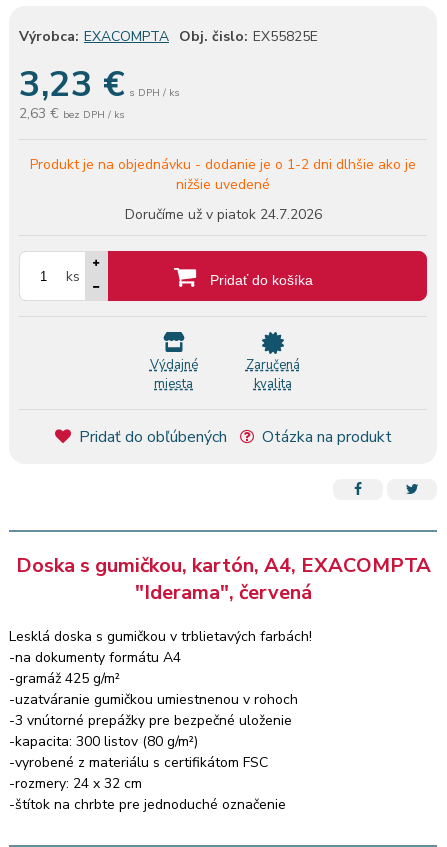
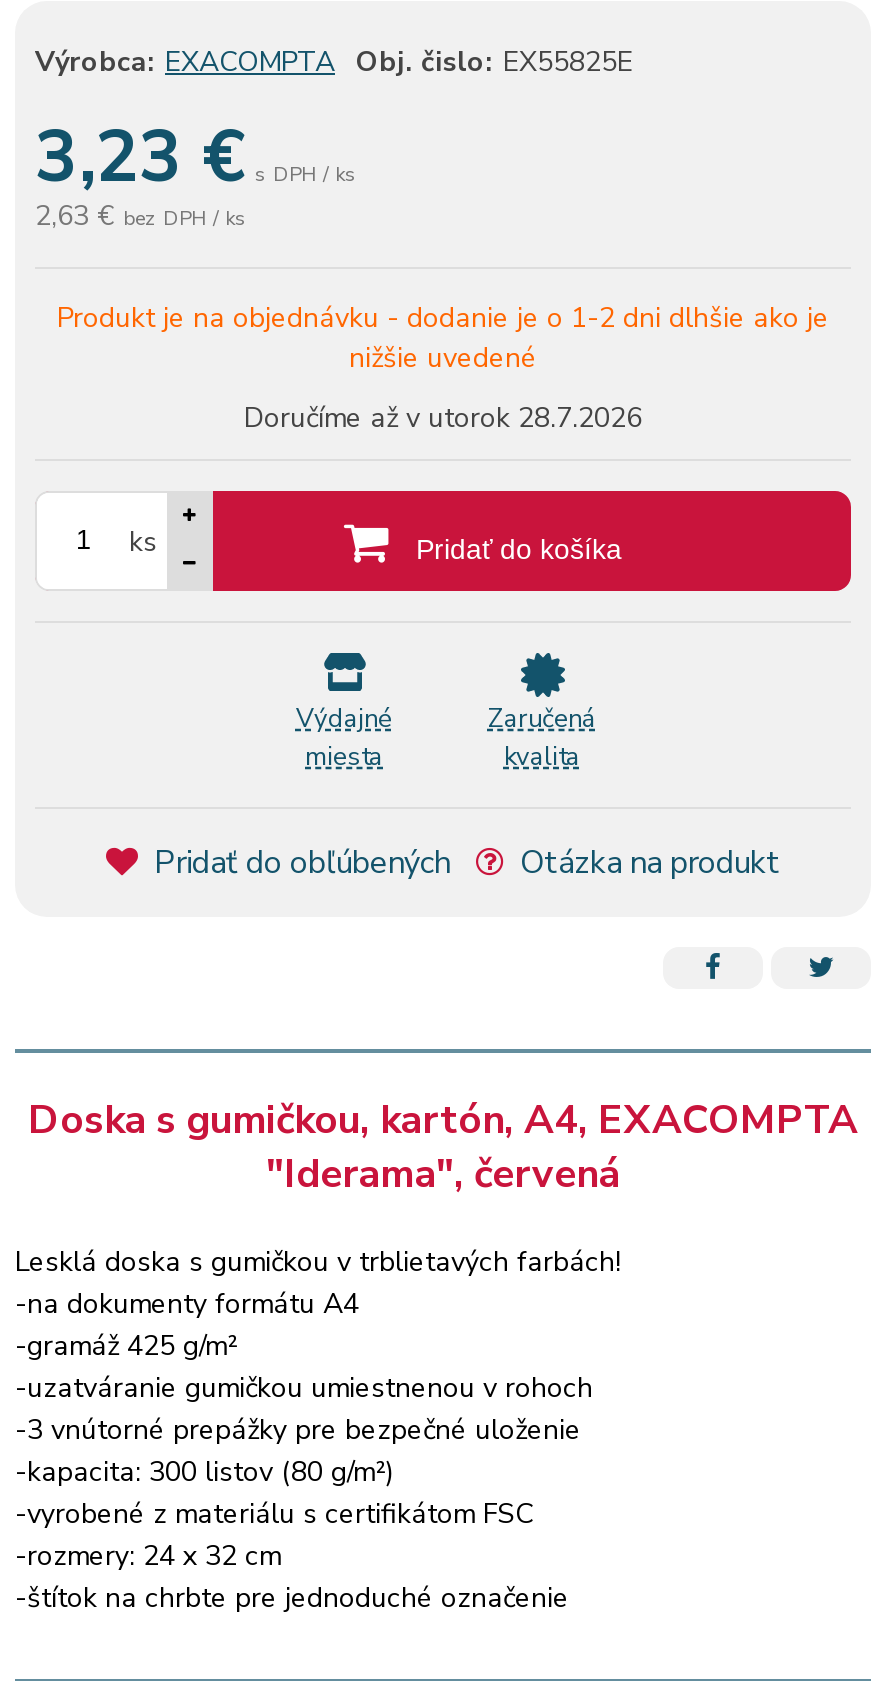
[124,205,321,224] Doručíme už v piatok 24.7.2026 -> [244,398,642,436] Doručíme až v utorok 28.7.2026

